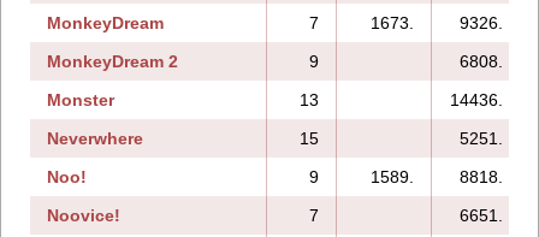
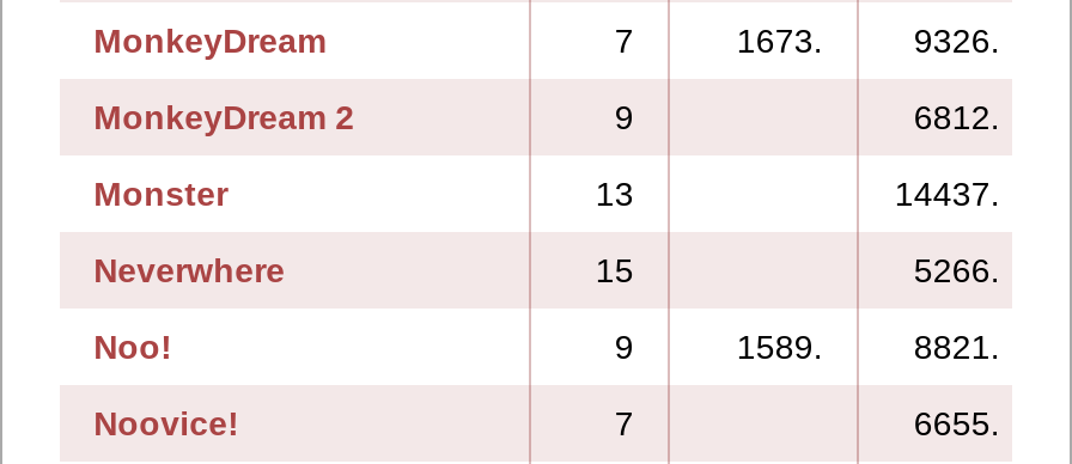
[459,51,503,71] 6808. -> [914,98,1000,136] 6812.
[450,90,503,109] 14436. -> [895,174,1000,212] 14437.
[459,128,503,148] 5251. -> [914,251,1000,289] 5266.
[459,167,503,186] 8818. -> [914,327,1000,365] 8821.
[459,205,503,225] 6651. -> [914,404,1000,442] 6655.

